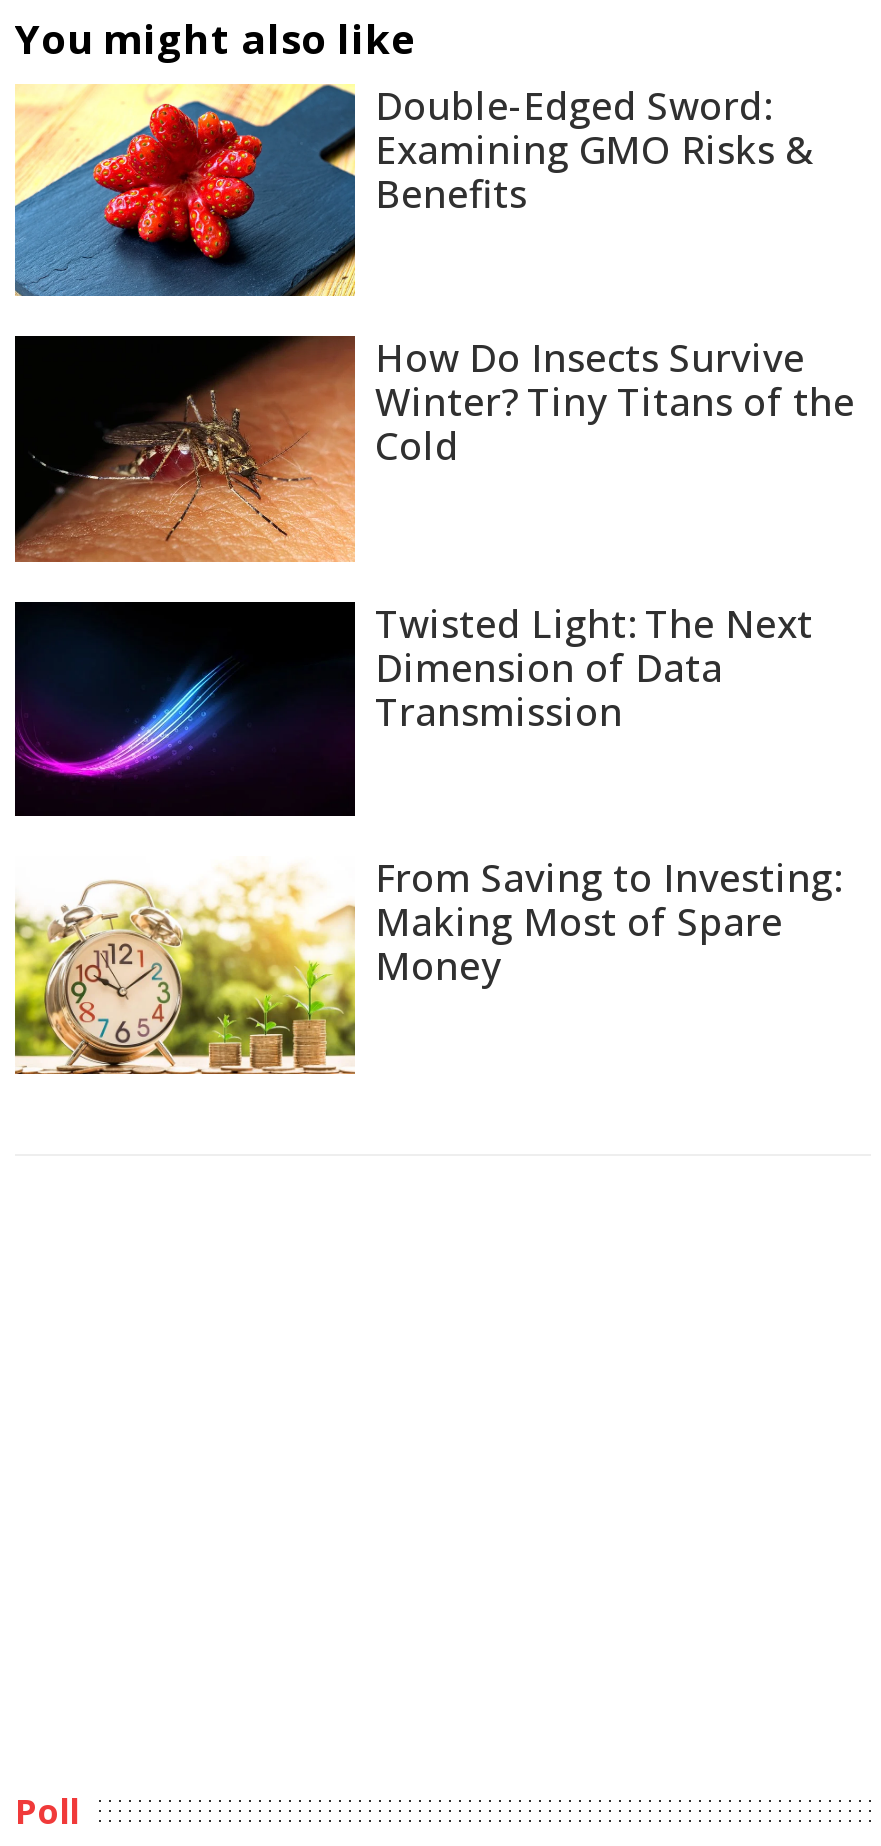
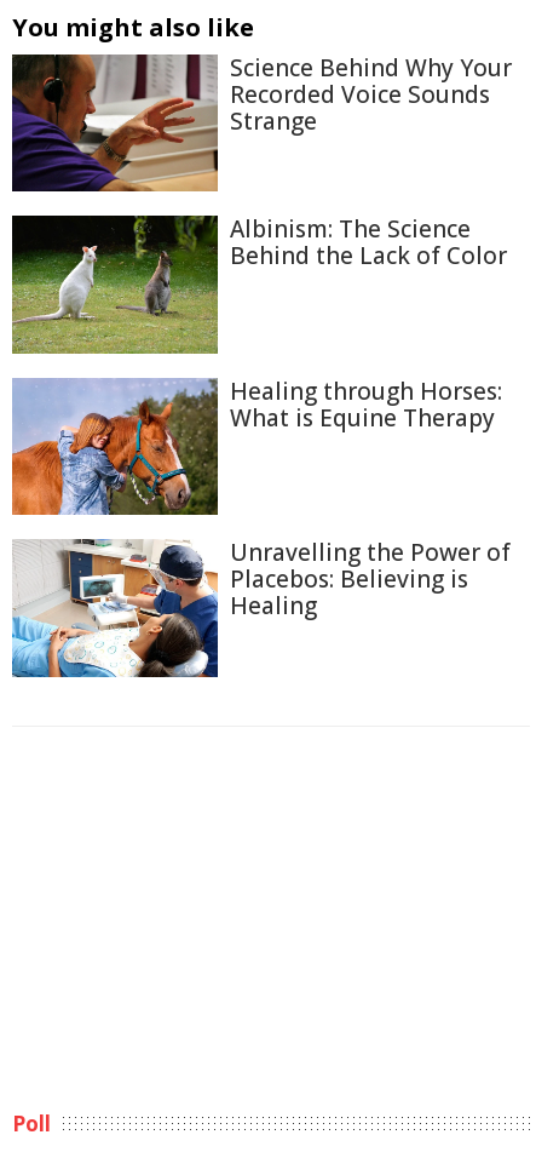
[13,80,813,298] [image] | Double-Edged Sword: | Examining GMO Risks & | Benefits -> [11,52,512,193] [image] | Science Behind Why Your | Recorded Voice Sounds | Strange
[13,332,855,564] [image] | How Do Insects Survive | Winter? Tiny Titans of the | Cold -> [11,214,507,355] [image] | Albinism: The Science | Behind the Lack of Color
[13,599,813,818] [image] | Twisted Light: The Next | Dimension of Data | Transmission -> [11,375,502,516] [image] | Healing through Horses: | What is Equine Therapy
[13,851,841,1076] [image] | From Saving to Investing: | Making Most of Spare | Money -> [11,537,511,678] [image] | Unravelling the Power of | Placebos: Believing is | Healing

